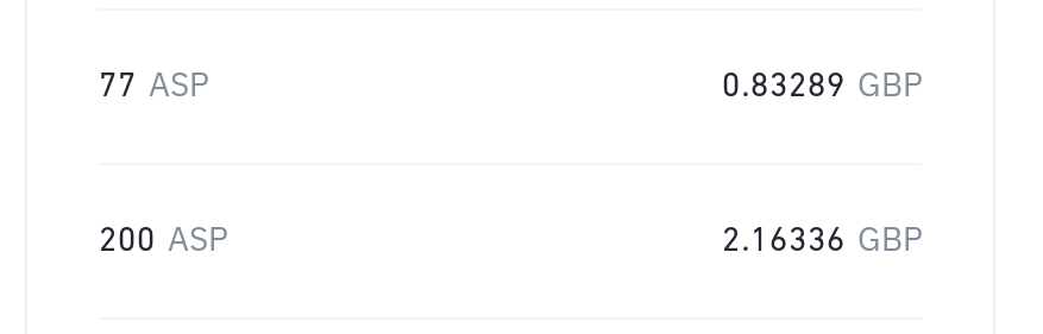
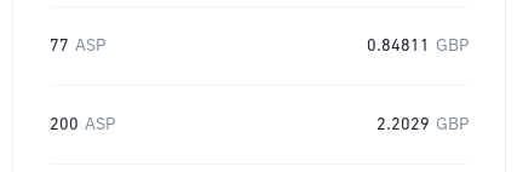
[722,70,922,103] 0.83289 GBP -> [367,38,469,55] 0.84811 GBP
[722,225,922,258] 2.16336 GBP -> [377,116,469,133] 2.2029 GBP

